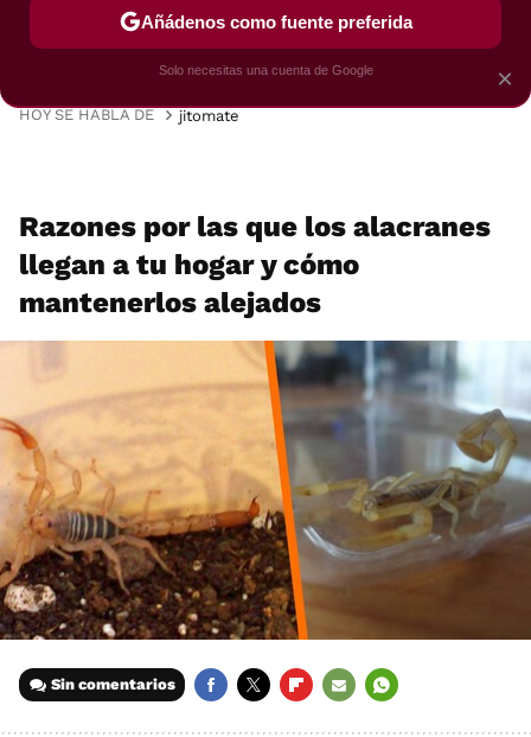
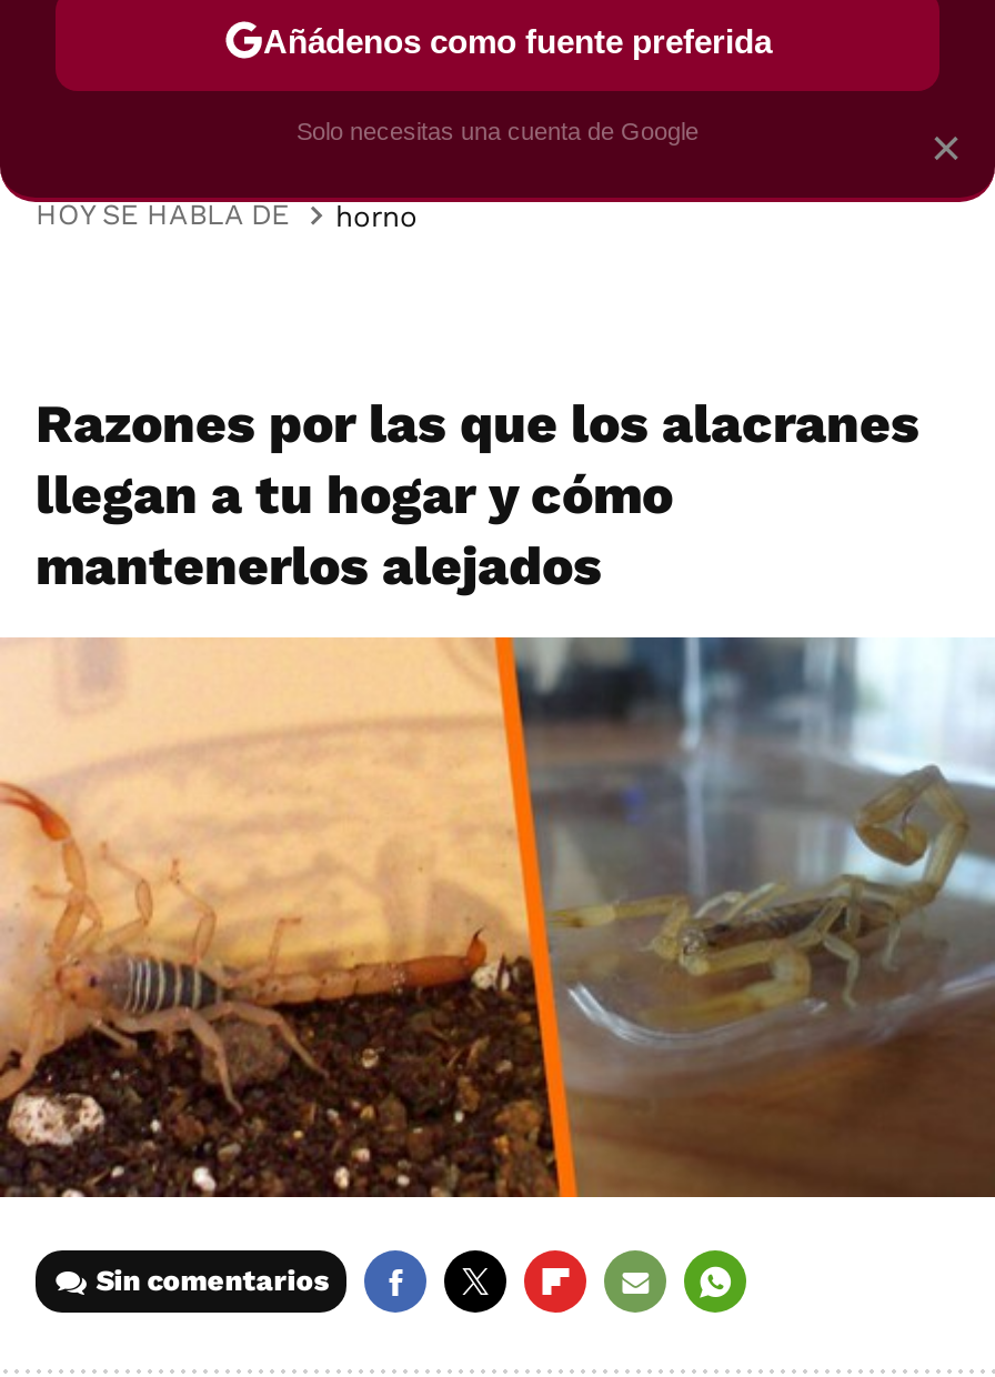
[179,106,239,124] jitomate -> [335,199,418,232] horno

